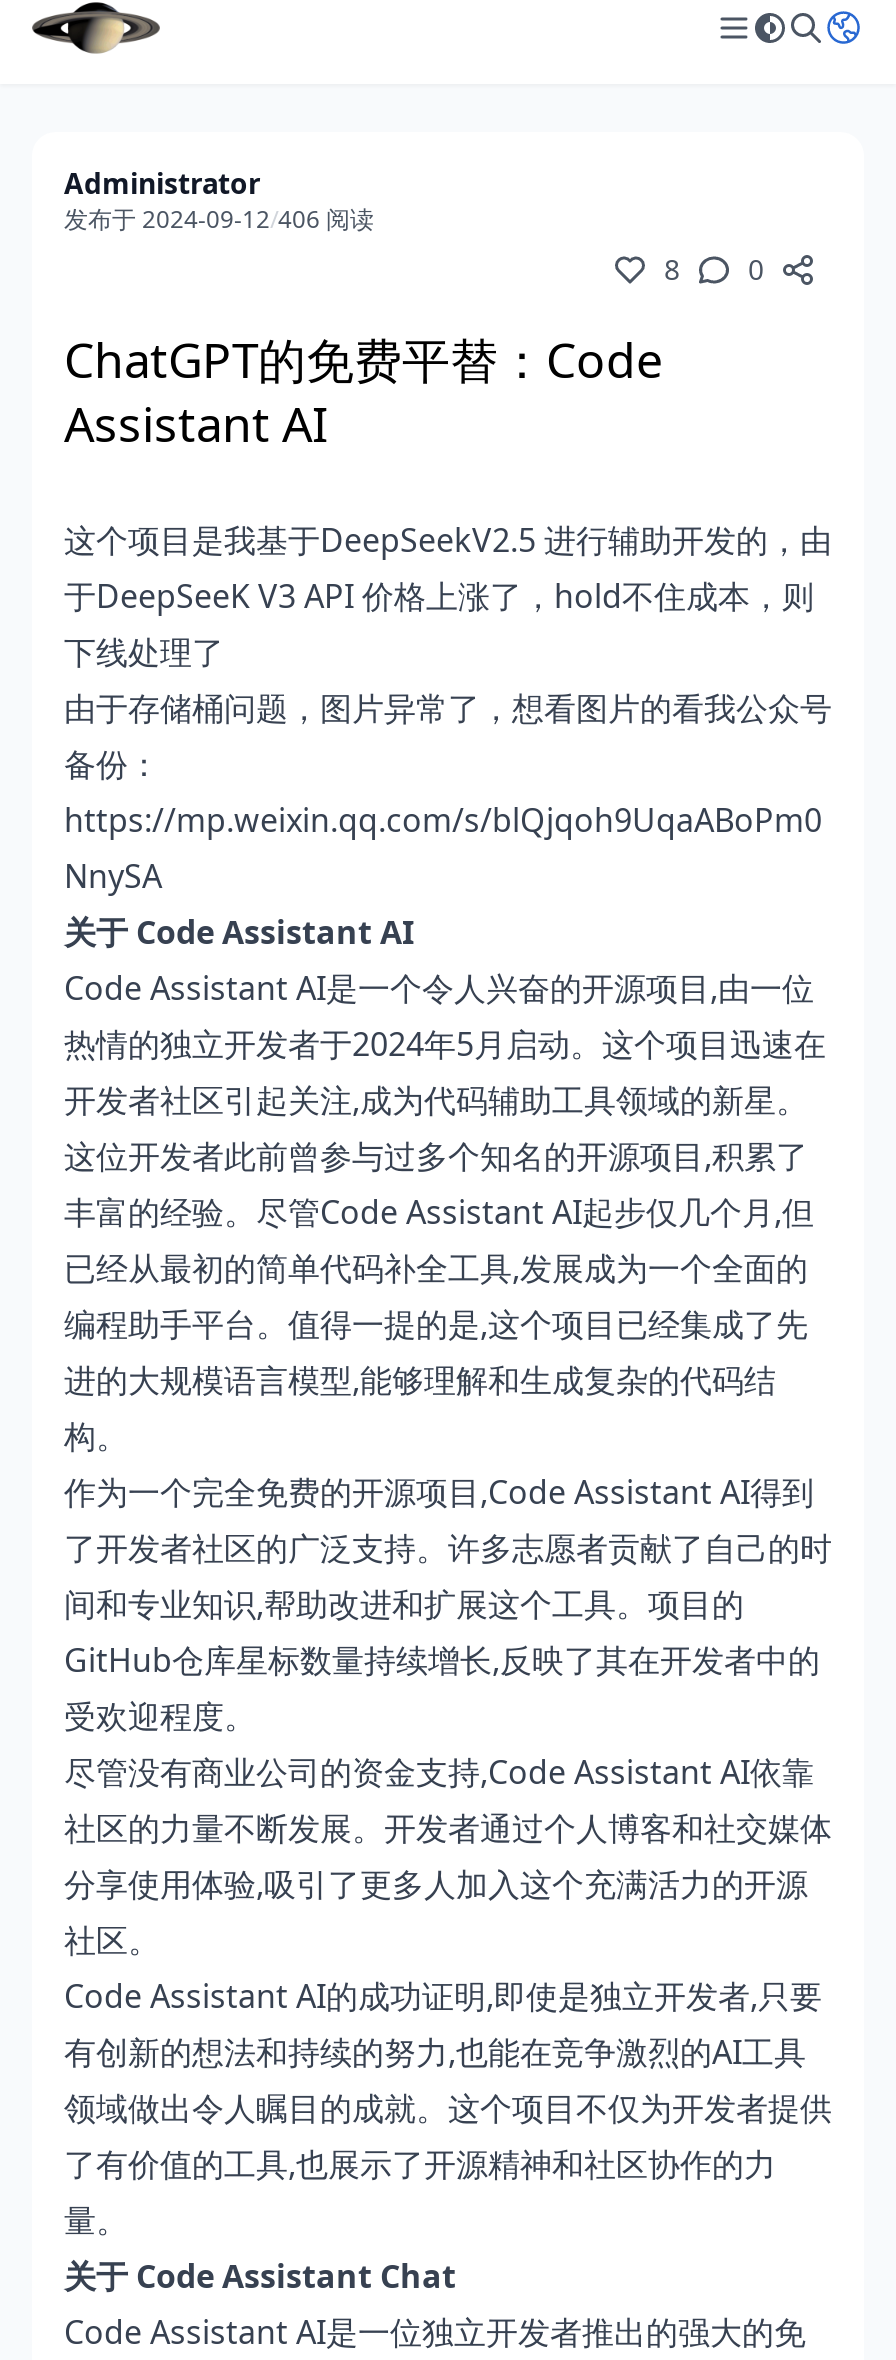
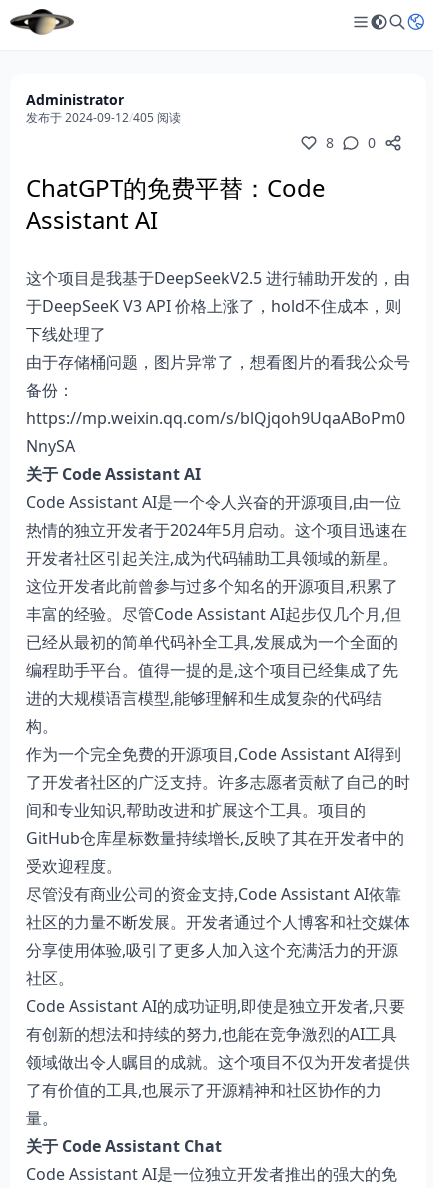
[64,202,374,236] 发布于 2024-09-12 / 406 阅读 -> [26,109,181,126] 发布于 2024-09-12 / 405 阅读

